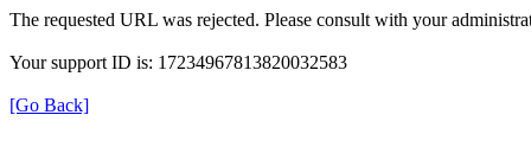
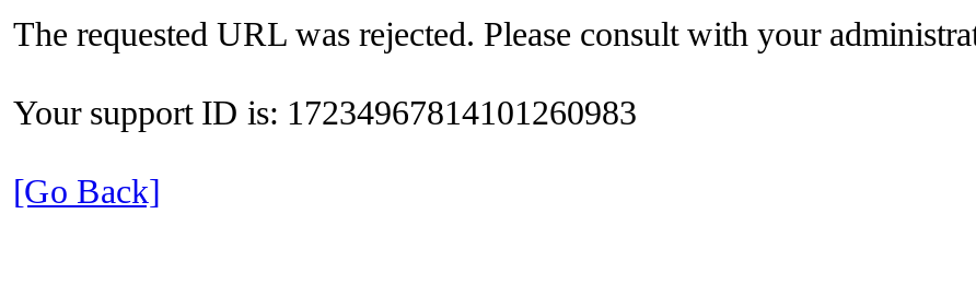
[9,52,347,72] Your support ID is: 17234967813820032583 -> [13,94,637,131] Your support ID is: 17234967814101260983

